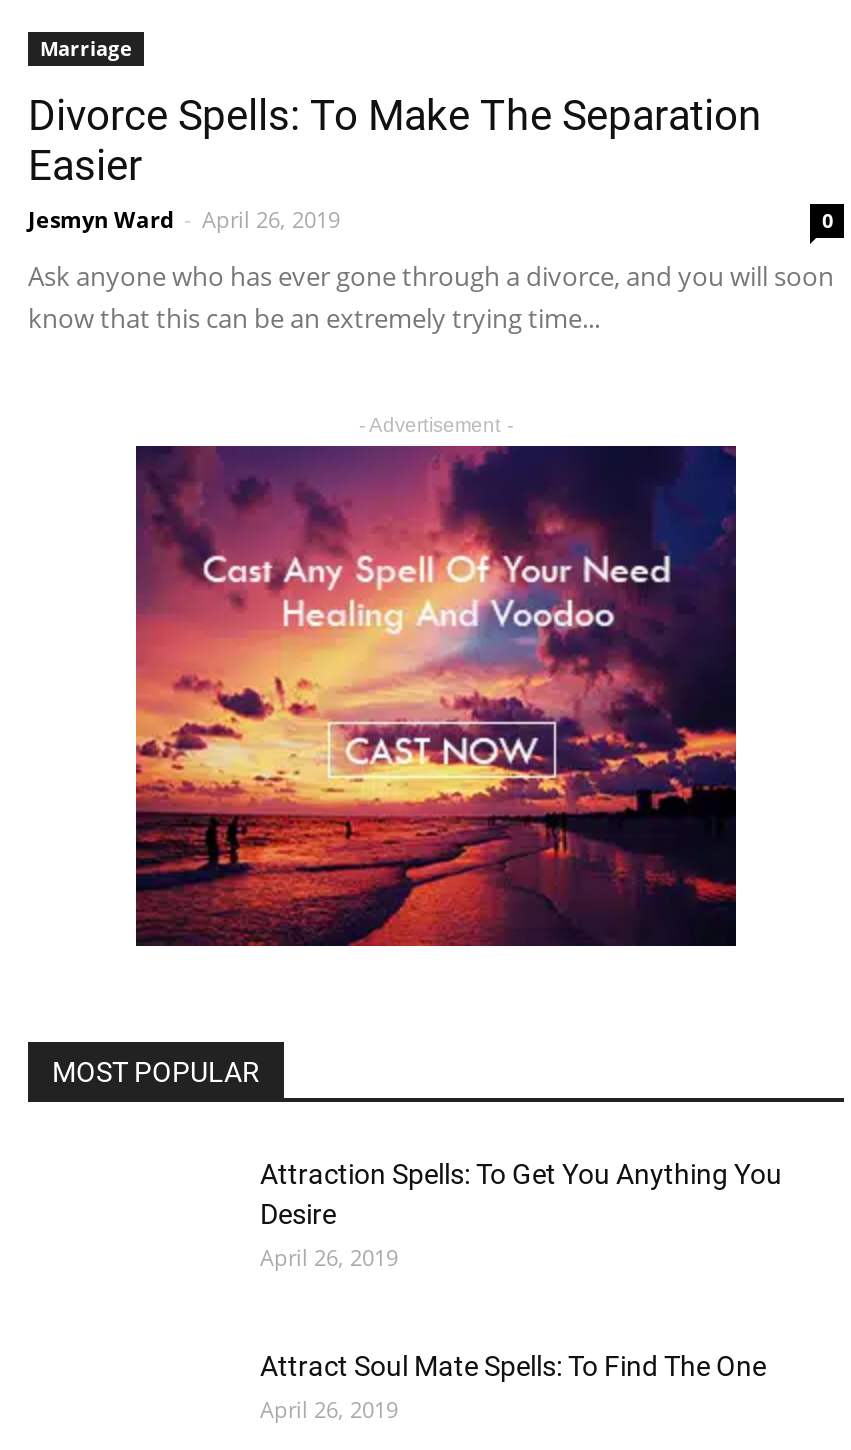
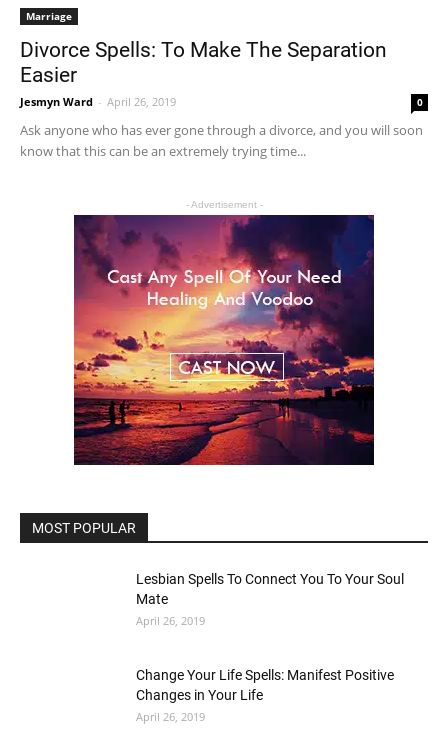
[260,1159,782,1231] Attraction Spells: To Get You Anything You | Desire -> [136,571,404,607] Lesbian Spells To Connect You To Your Soul | Mate
[260,1351,766,1383] Attract Soul Mate Spells: To Find The One -> [136,667,394,703] Change Your Life Spells: Manifest Positive | Changes in Your Life

